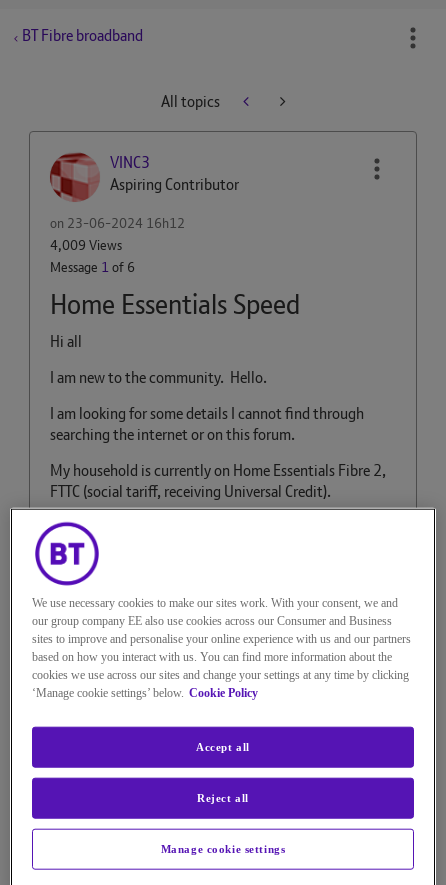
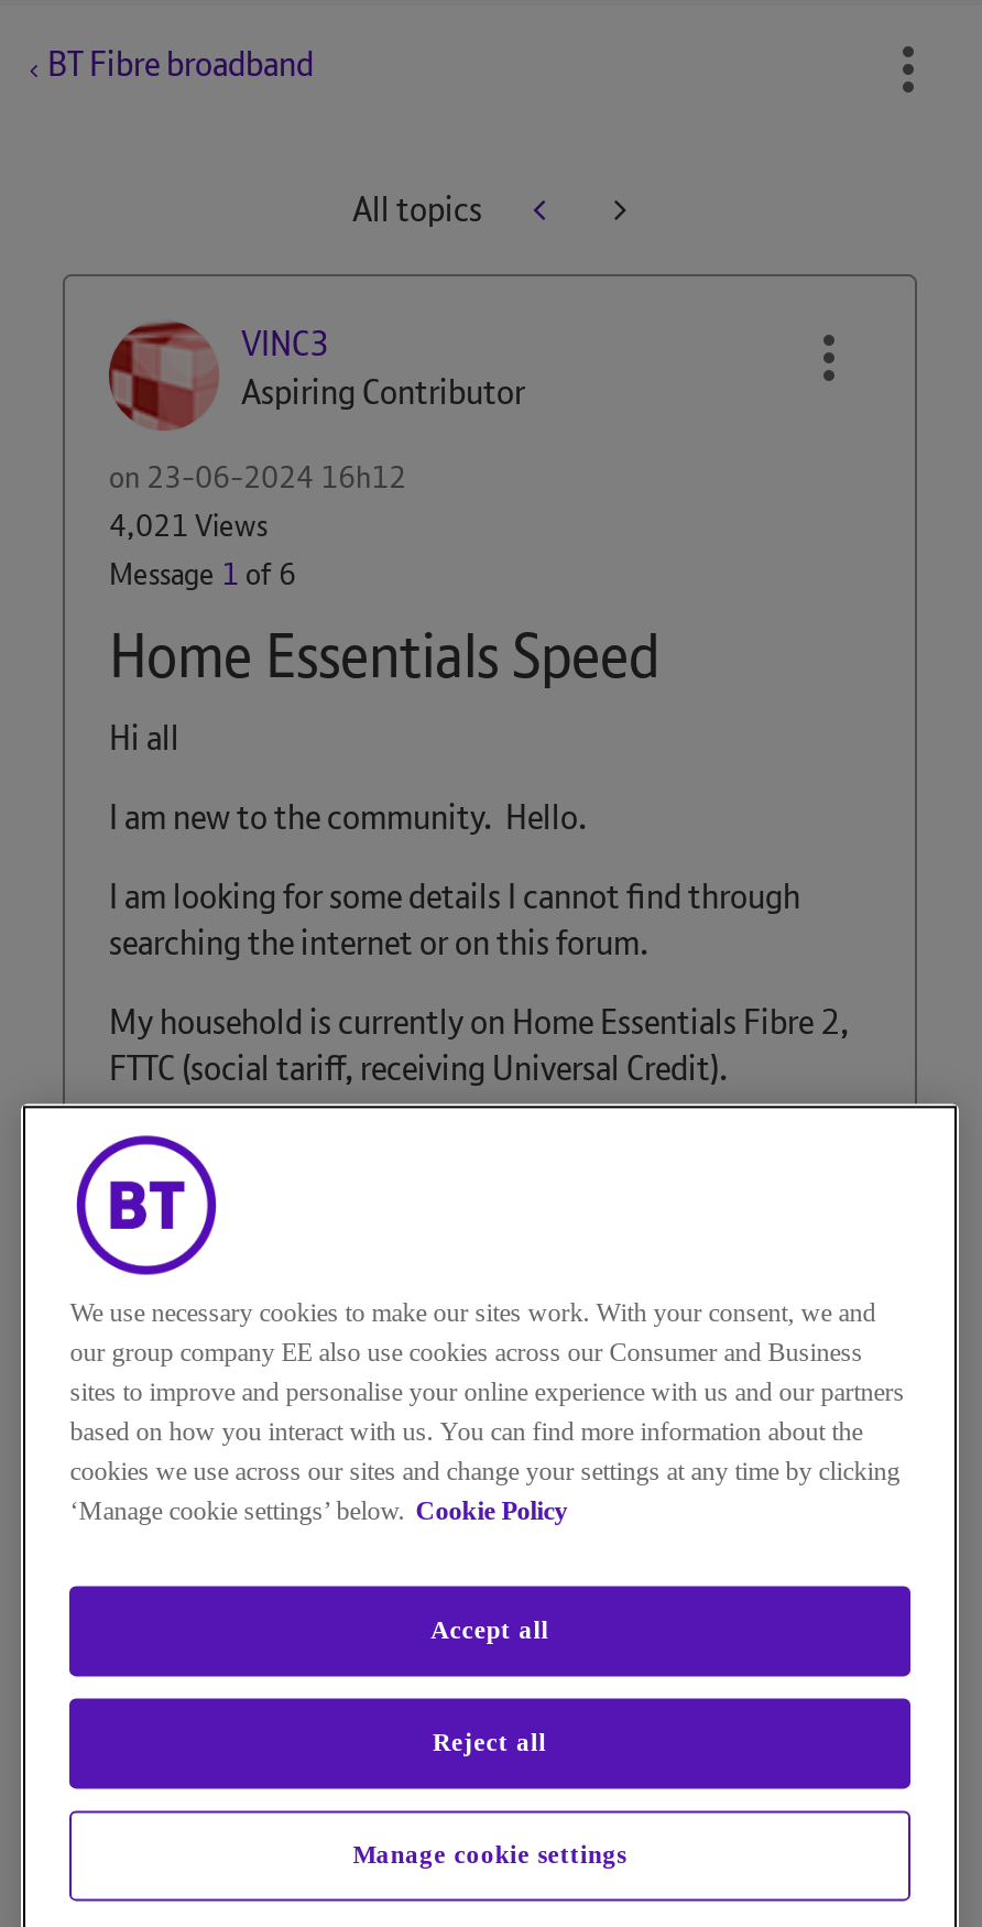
[50,236,122,254] 4,009 Views -> [109,505,268,545] 4,021 Views

